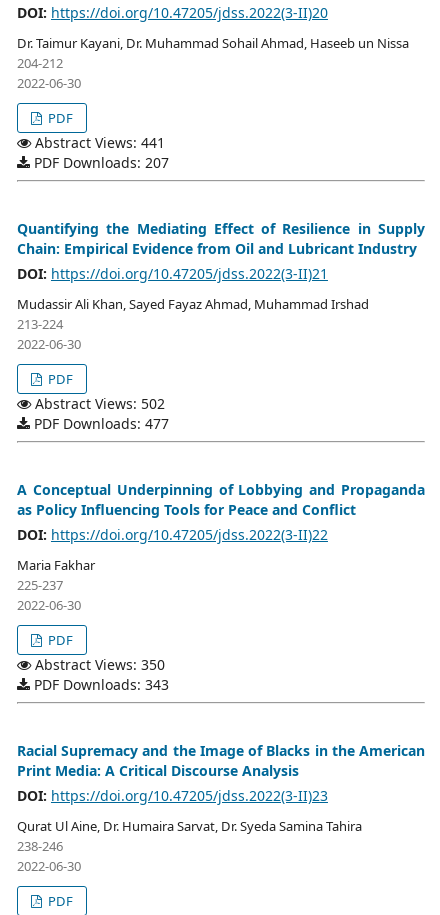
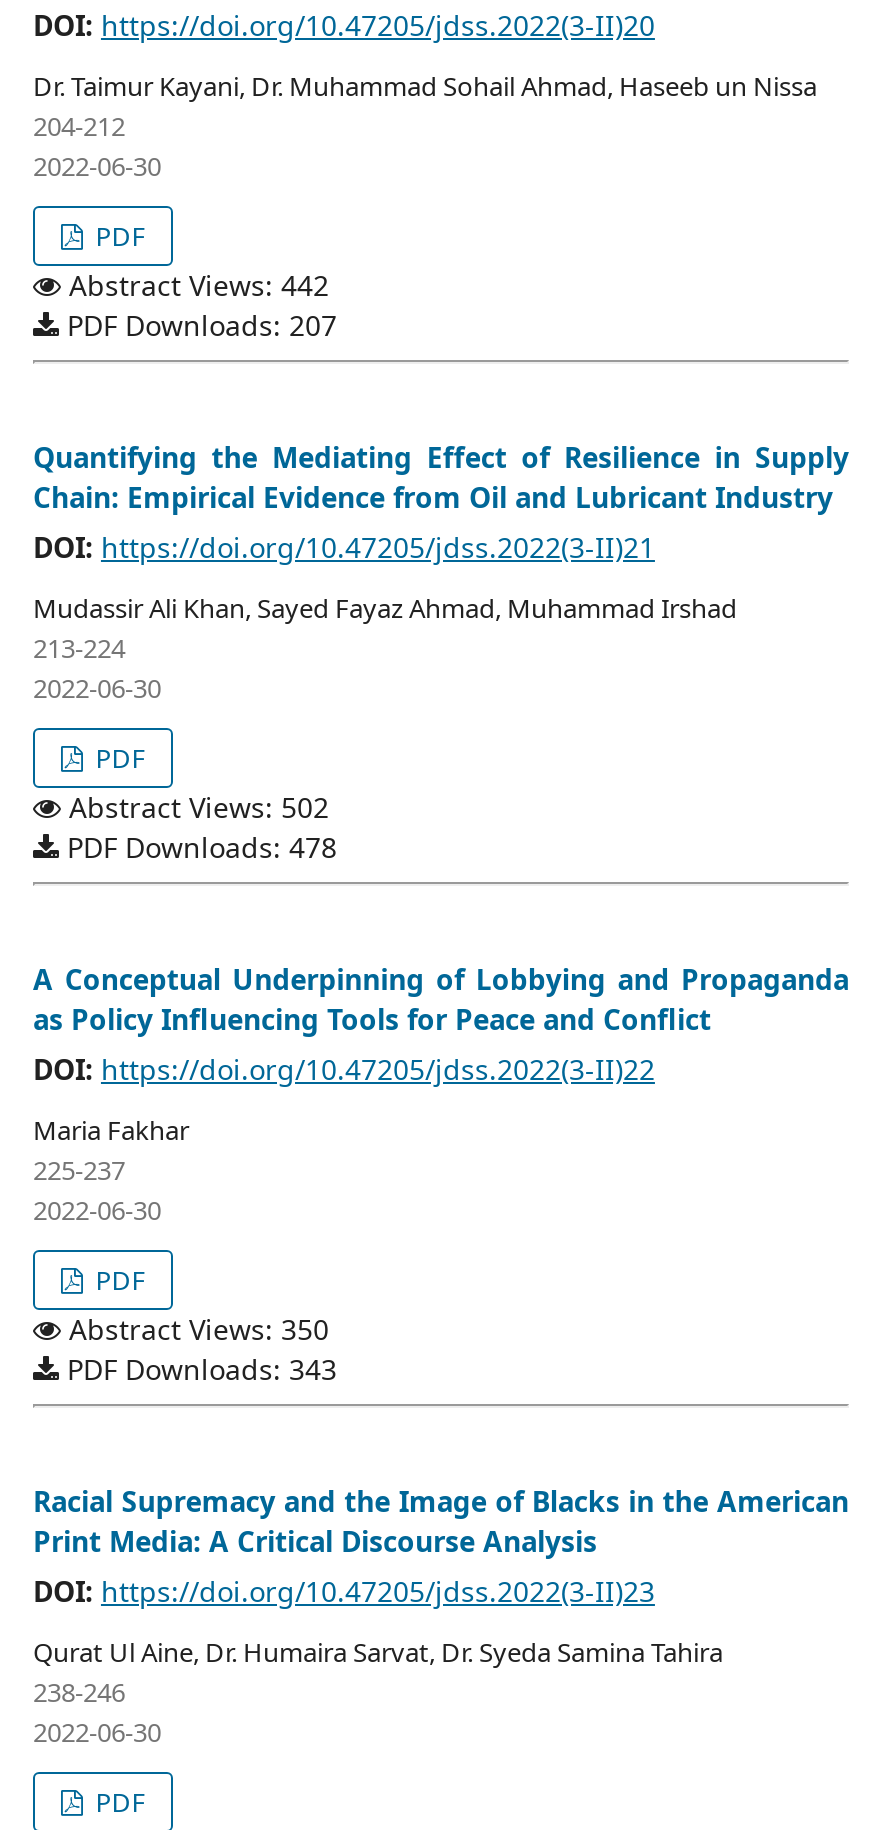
[31,133,165,152] Abstract Views: 441 -> [61,267,329,305] Abstract Views: 442
[30,414,169,433] PDF Downloads: 477 -> [59,829,337,867] PDF Downloads: 478

